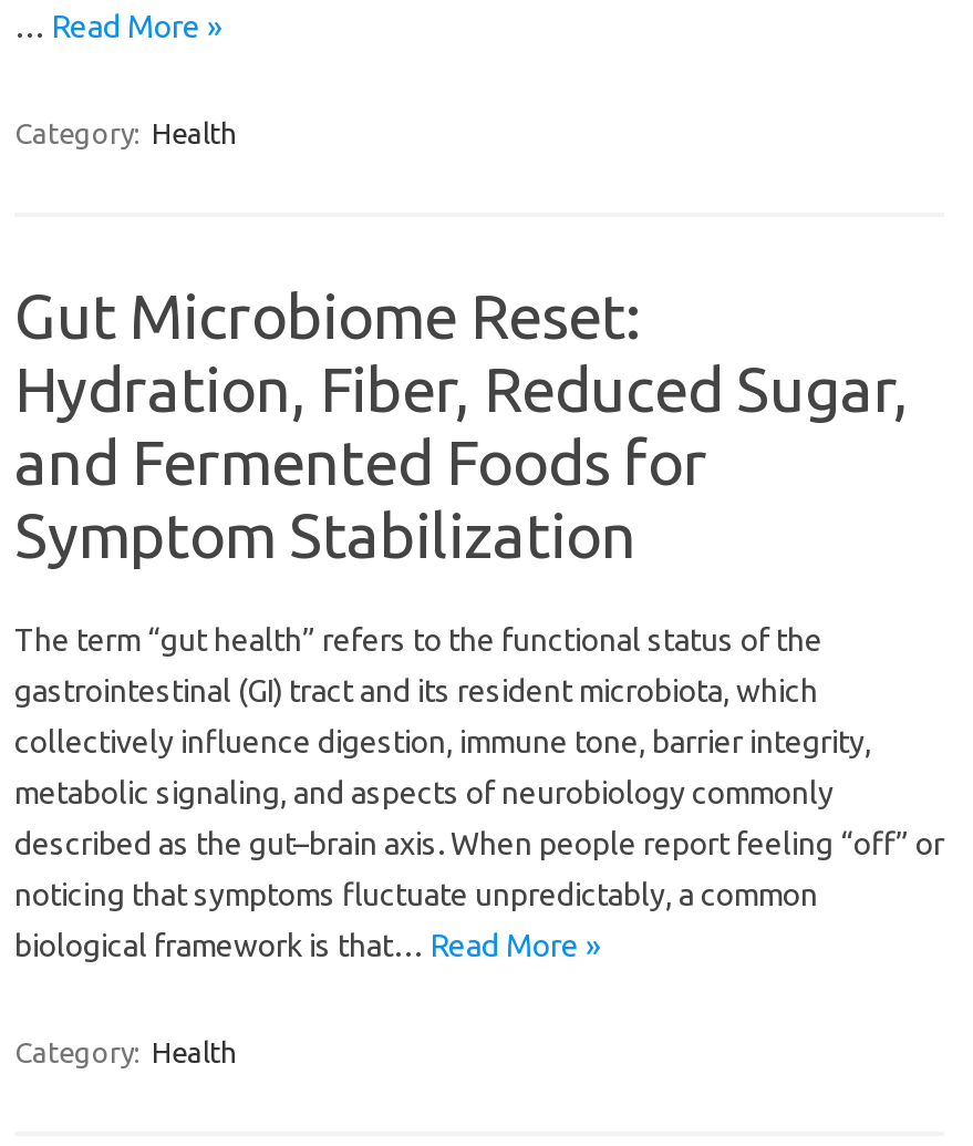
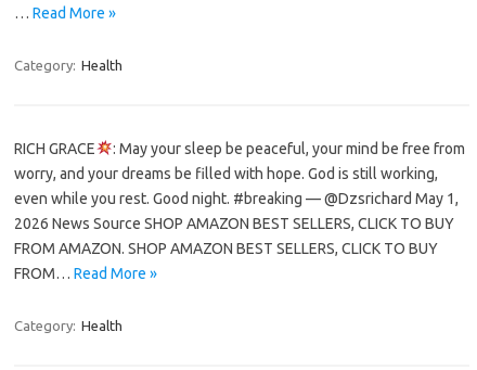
[14,281,944,963] Gut Microbiome Reset: | Hydration, Fiber, Reduced Sugar, | and Fermented Foods for | Symptom Stabilization | The term “gut health” refers to the functional status of the | gastrointestinal (GI) tract and its resident microbiota, which | collectively influence digestion, immune tone, barrier integrity, | metabolic signaling, and aspects of neurobiology commonly | described as the gut–brain axis. When people report feeling “off” or | noticing that symptoms fluctuate unpredictably, a common | biological framework is that… Read More » -> [14,140,465,282] RICH GRACE | : May your sleep be peaceful, your mind be free from | worry, and your dreams be filled with hope. God is still working, | even while you rest. Good night. #breaking — @Dzsrichard May 1, | 2026 News Source SHOP AMAZON BEST SELLERS, CLICK TO BUY | FROM AMAZON. SHOP AMAZON BEST SELLERS, CLICK TO BUY | FROM… Read More »

